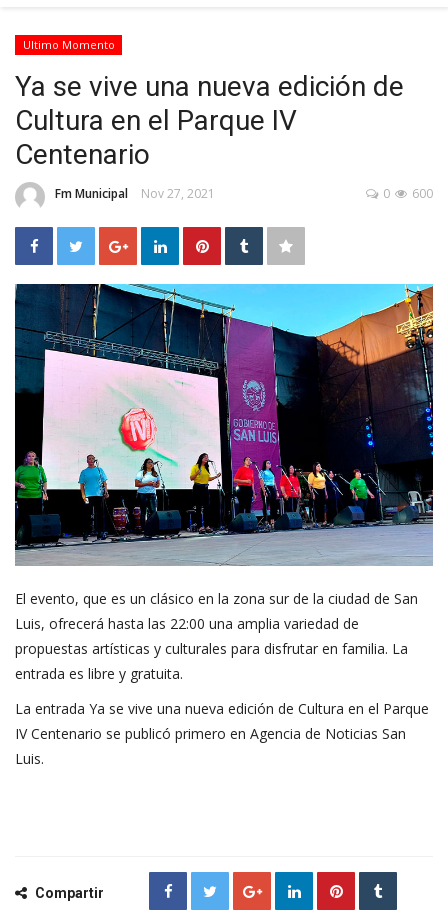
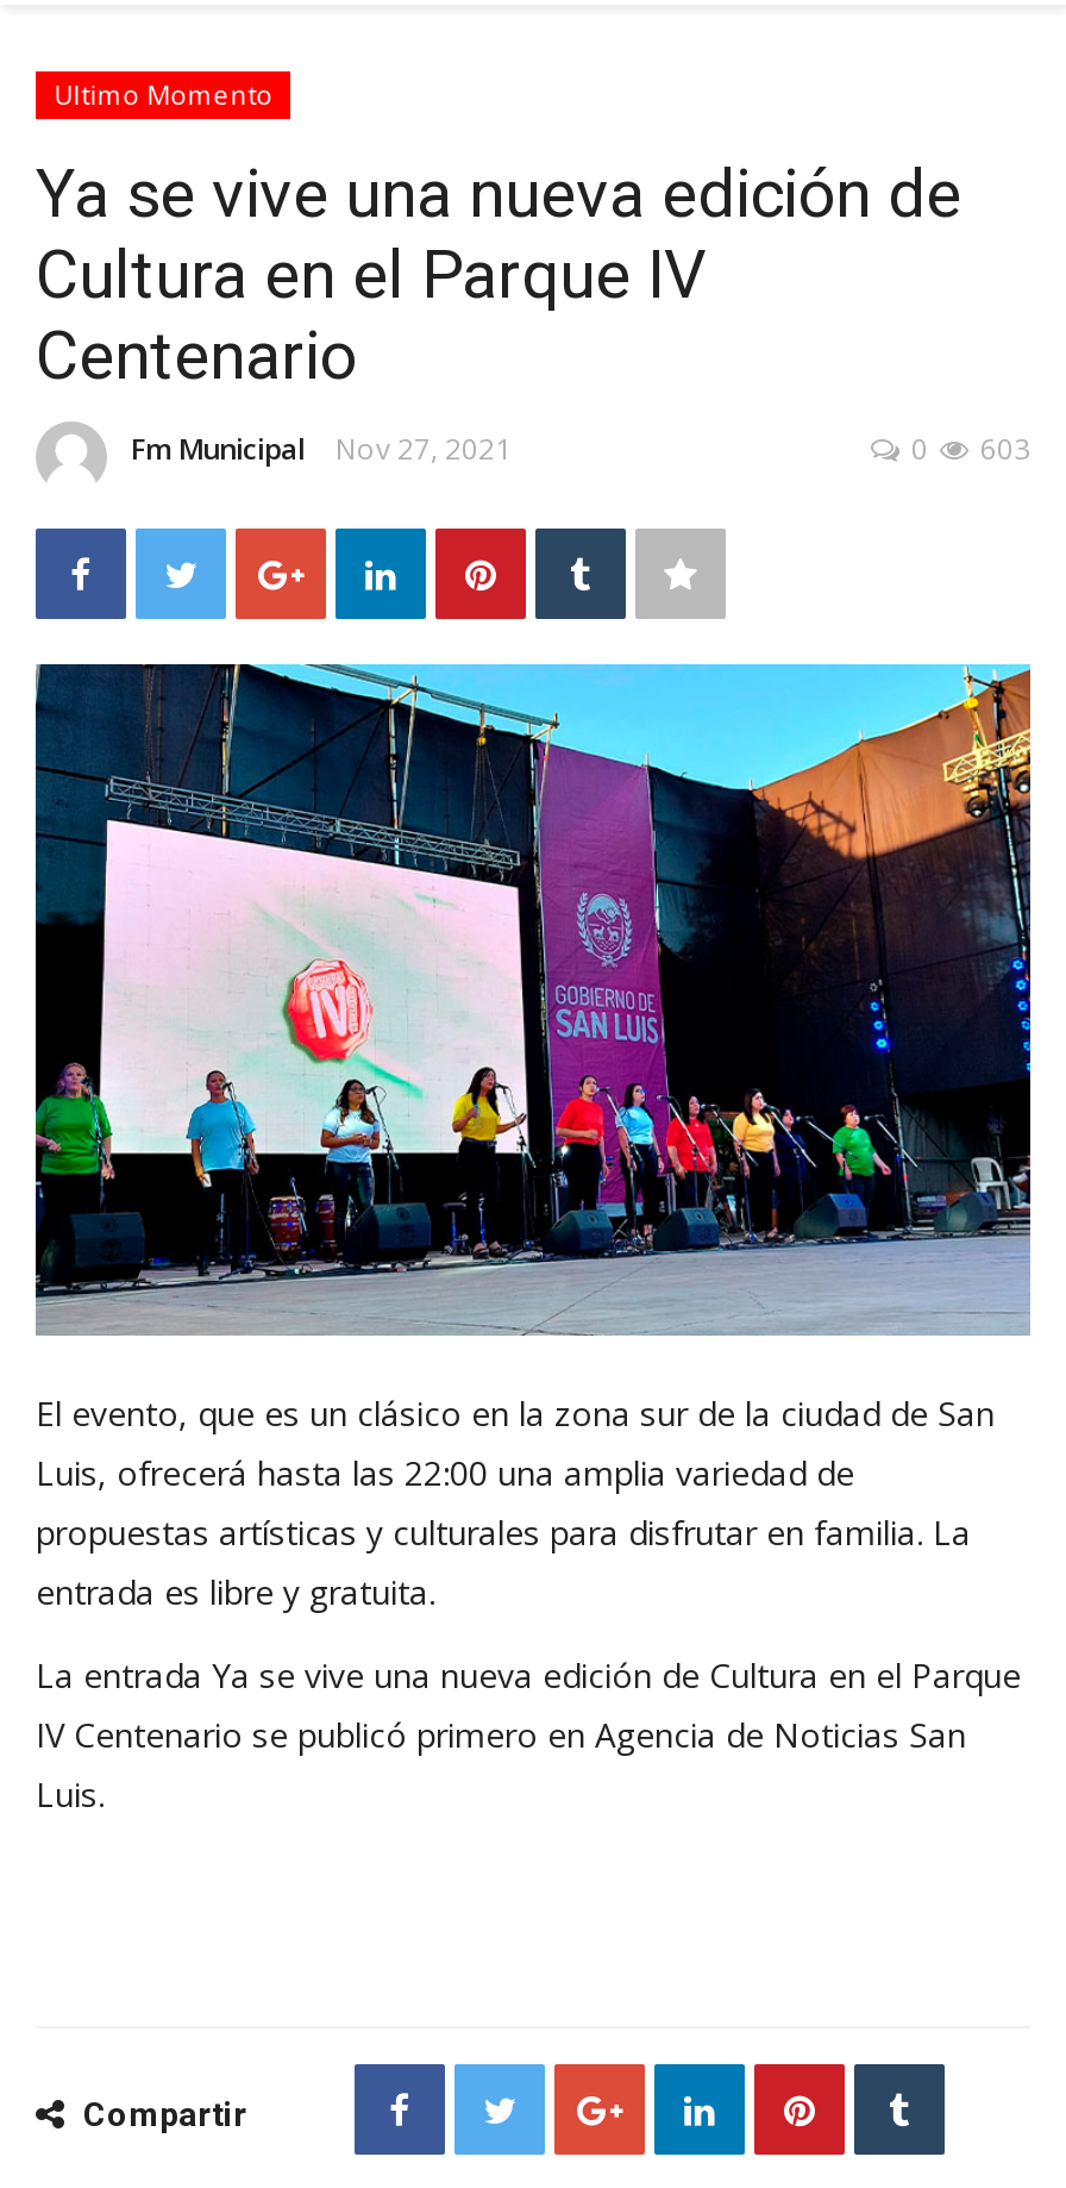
[383,185,433,202] 0 600 -> [911,428,1030,469] 0 603

